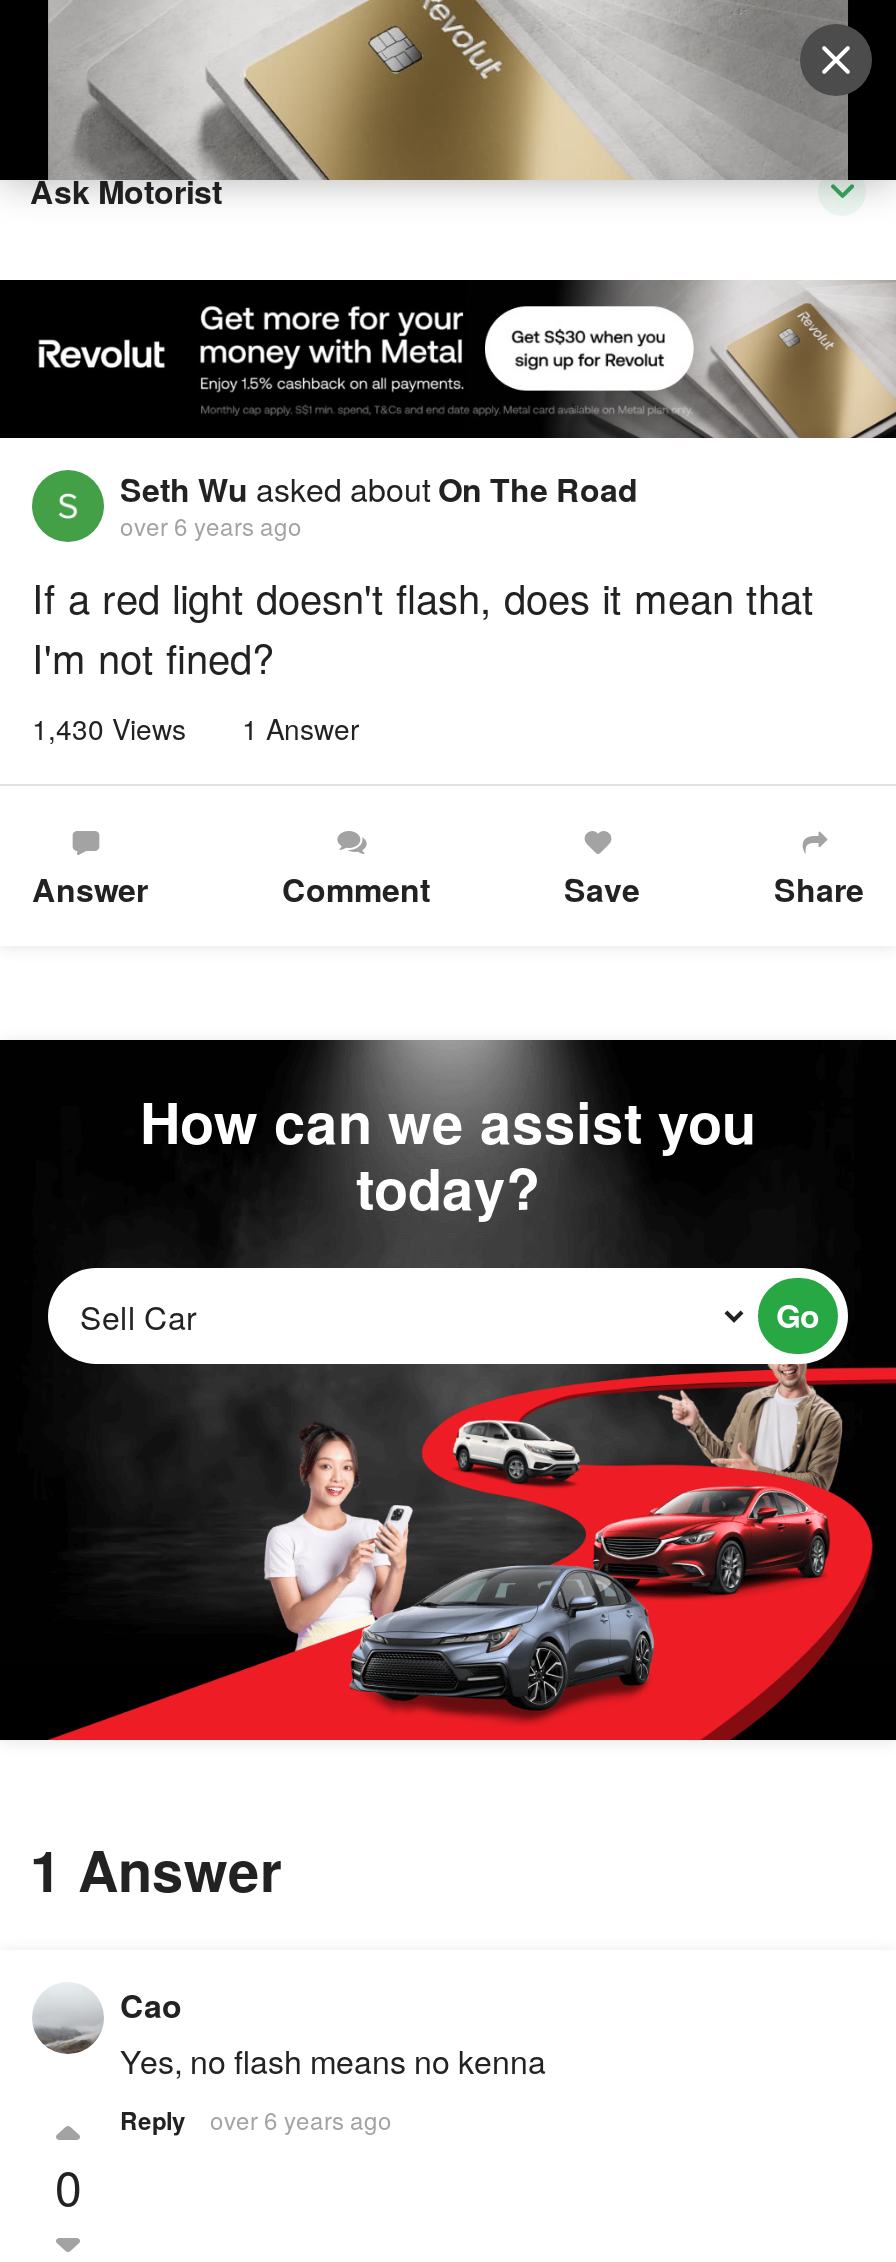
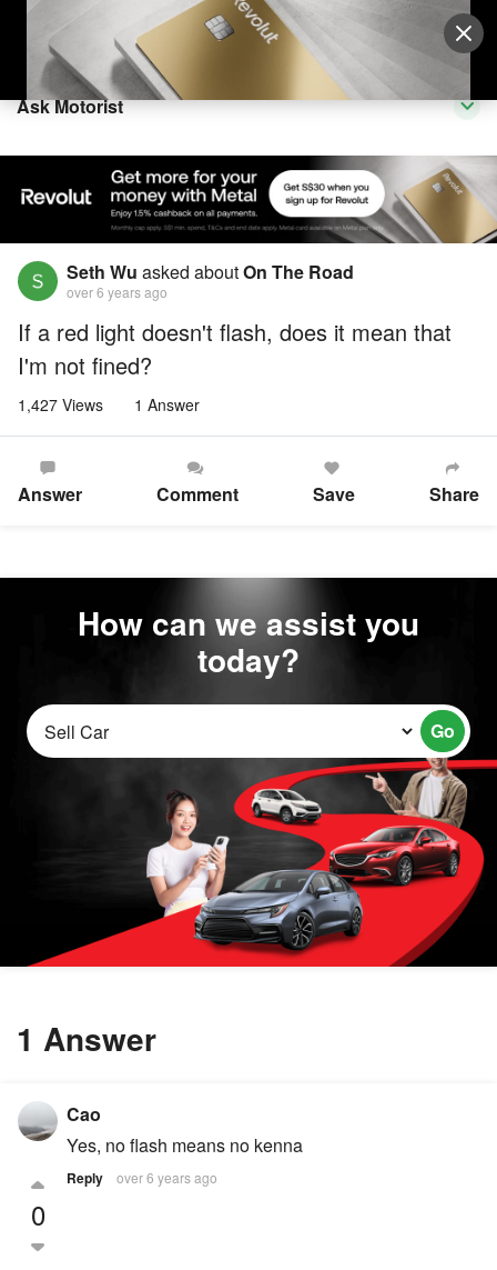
[32,708,360,748] 1,430 Views 1 Answer -> [18,393,200,416] 1,427 Views 1 Answer

